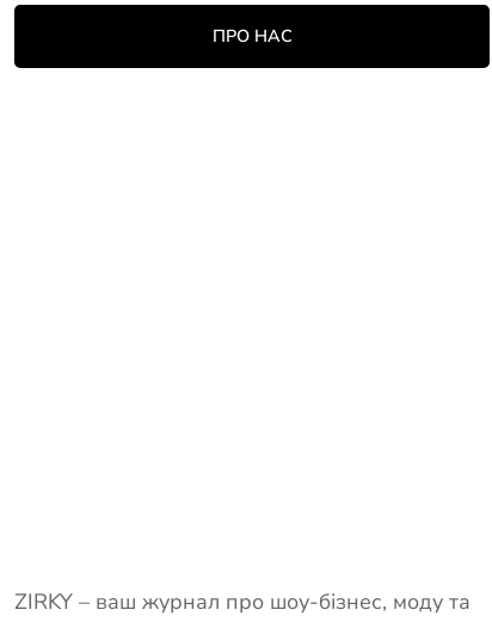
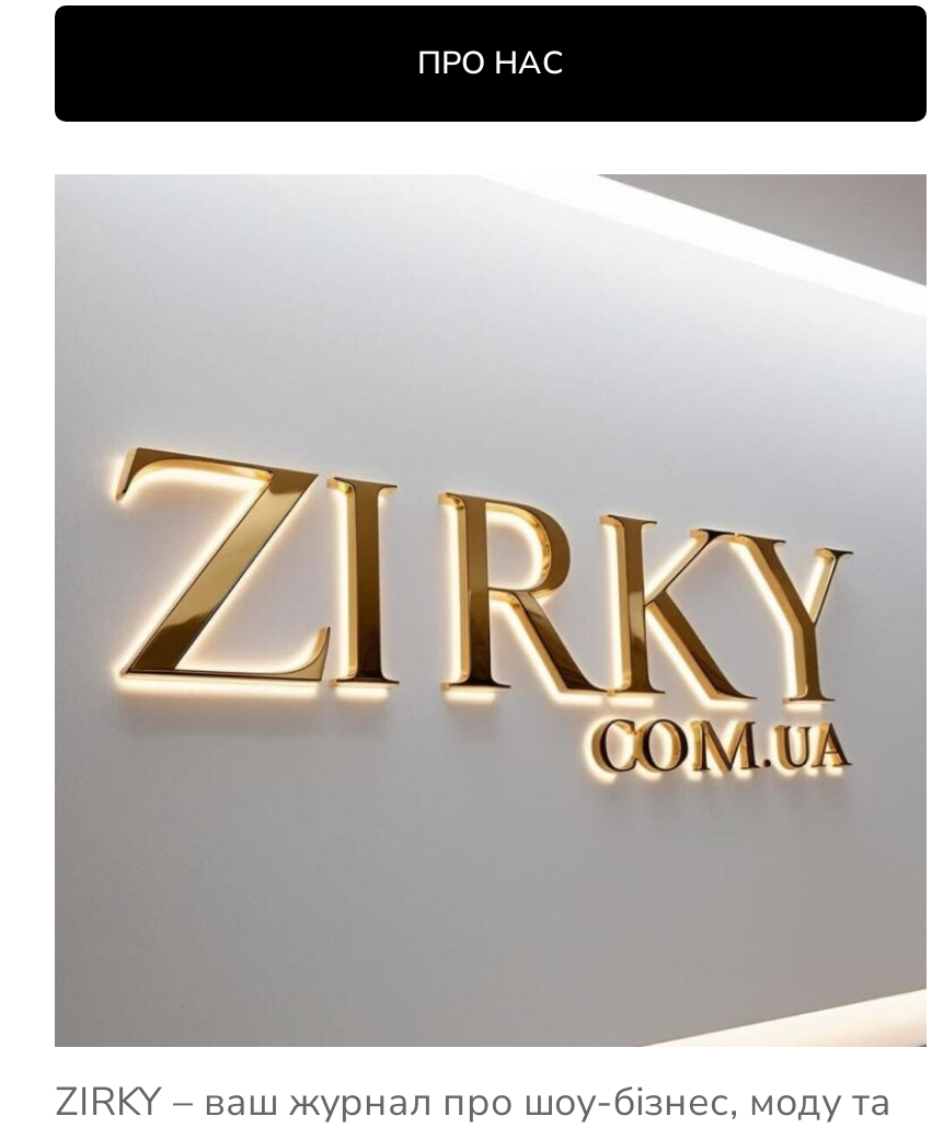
none -> [53,172,929,1049] [image]

